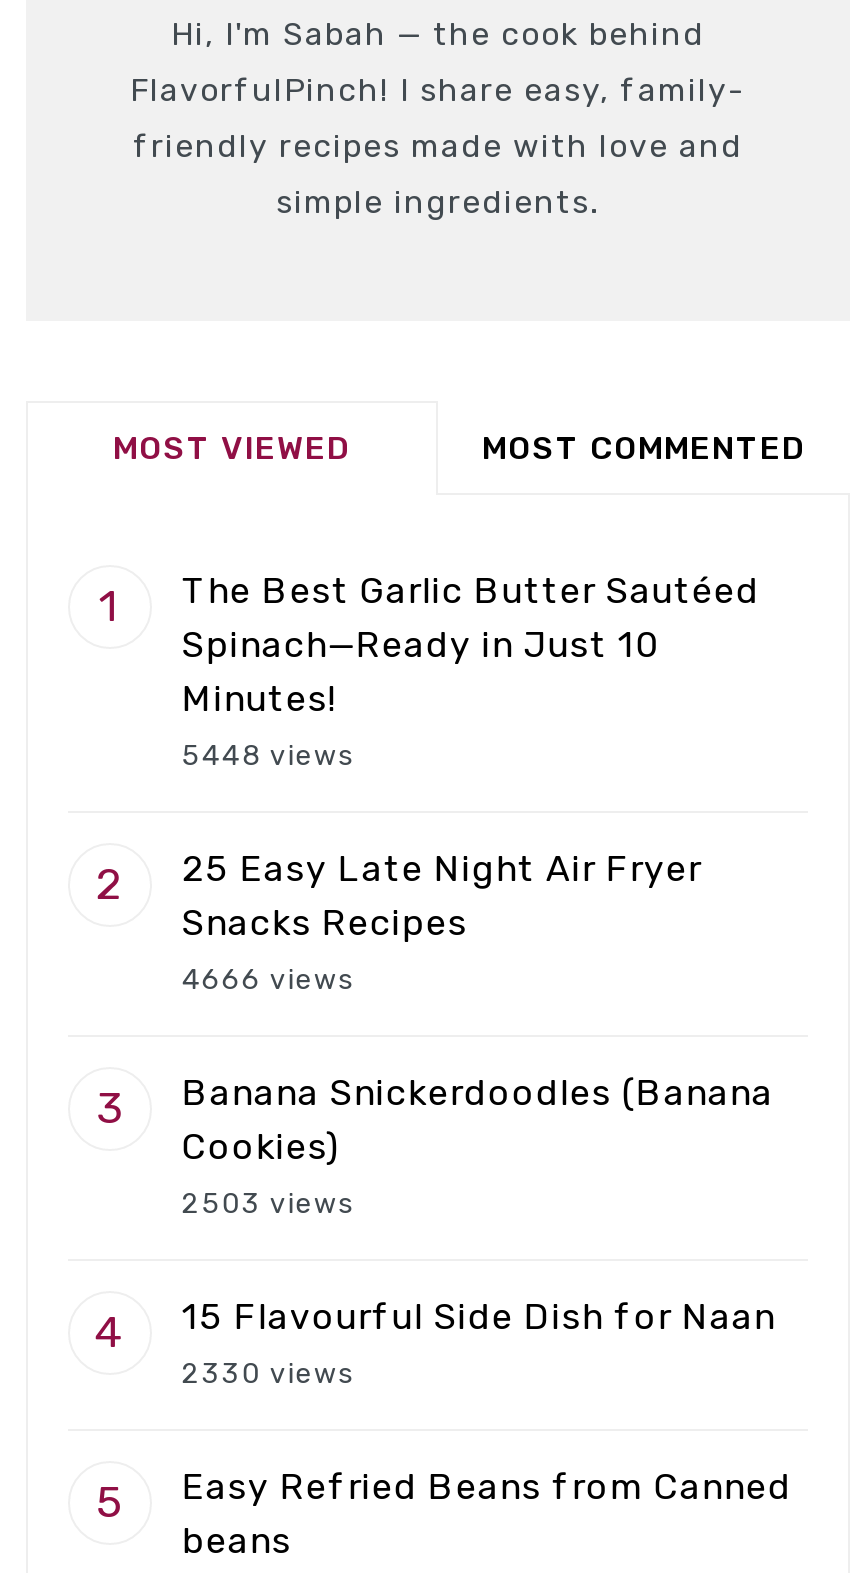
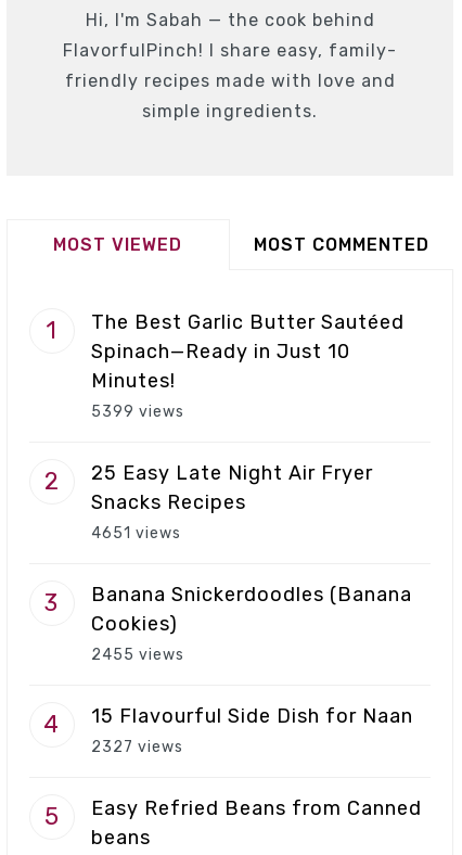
[182,739,354,773] 5448 views -> [91,403,184,421] 5399 views
[182,963,354,997] 4666 views -> [91,524,181,543] 4651 views
[182,1187,354,1221] 2503 views -> [91,646,184,664] 2455 views
[182,1357,354,1391] 2330 views -> [91,738,183,756] 2327 views

